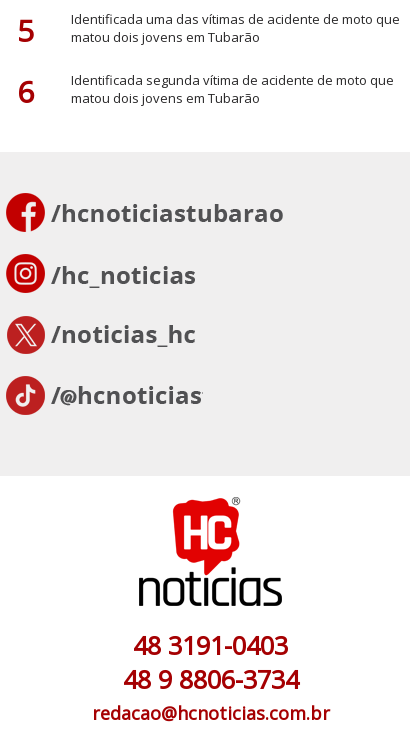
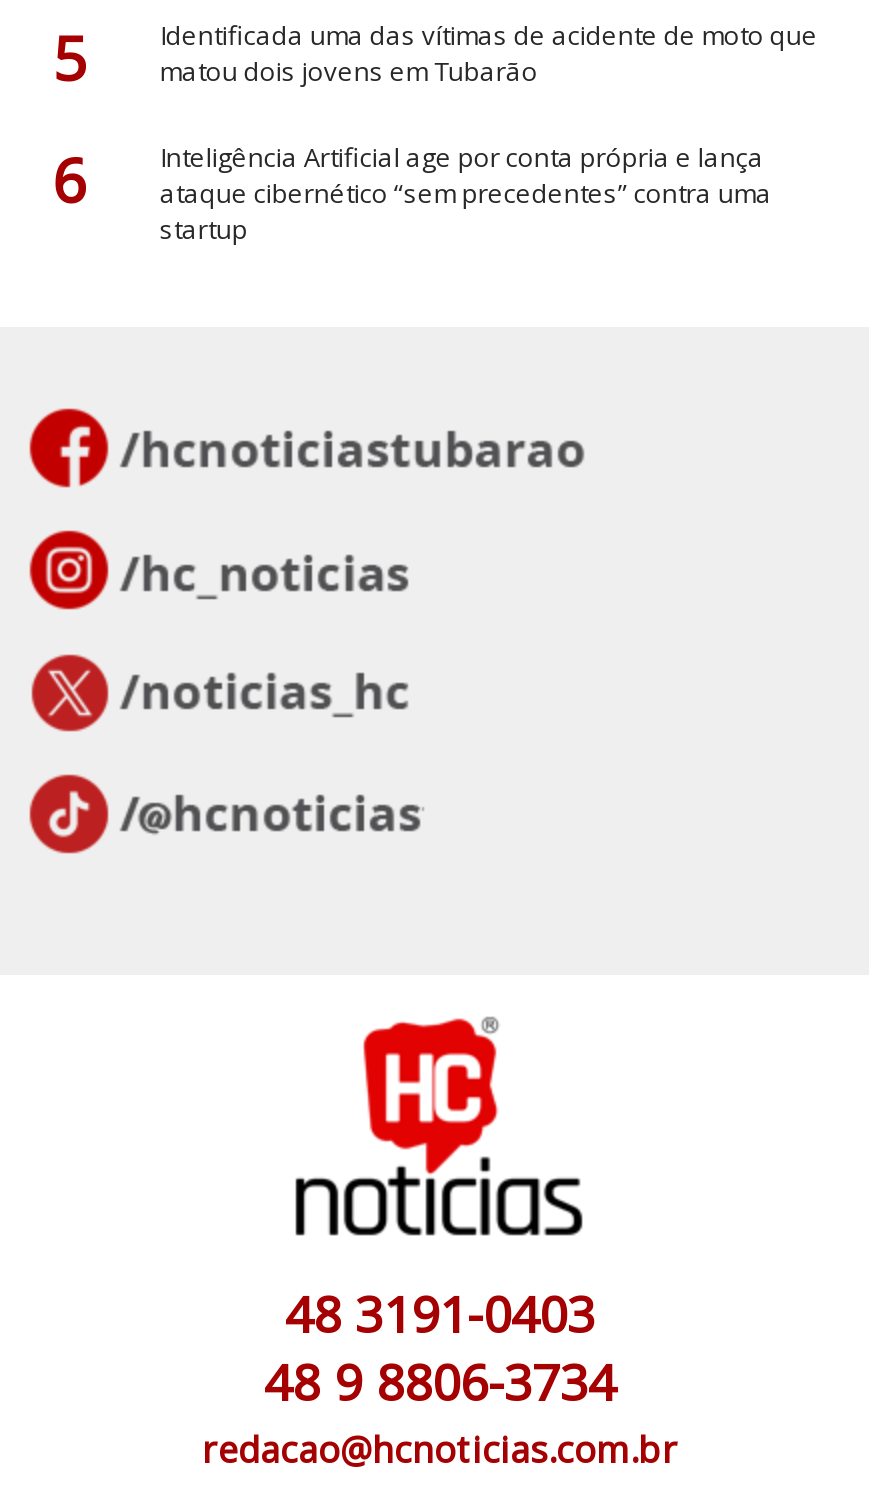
[71,71,394,107] Identificada segunda vítima de acidente de moto que | matou dois jovens em Tubarão -> [160,139,772,247] Inteligência Artificial age por conta própria e lança | ataque cibernético “sem precedentes” contra uma | startup

